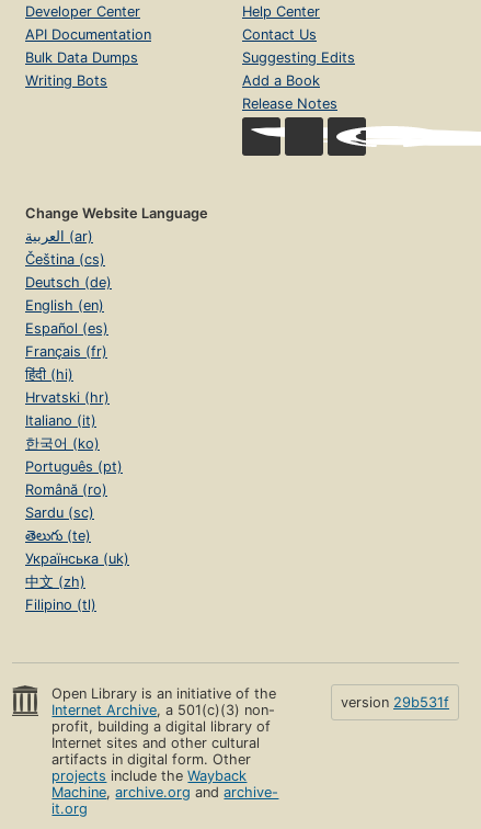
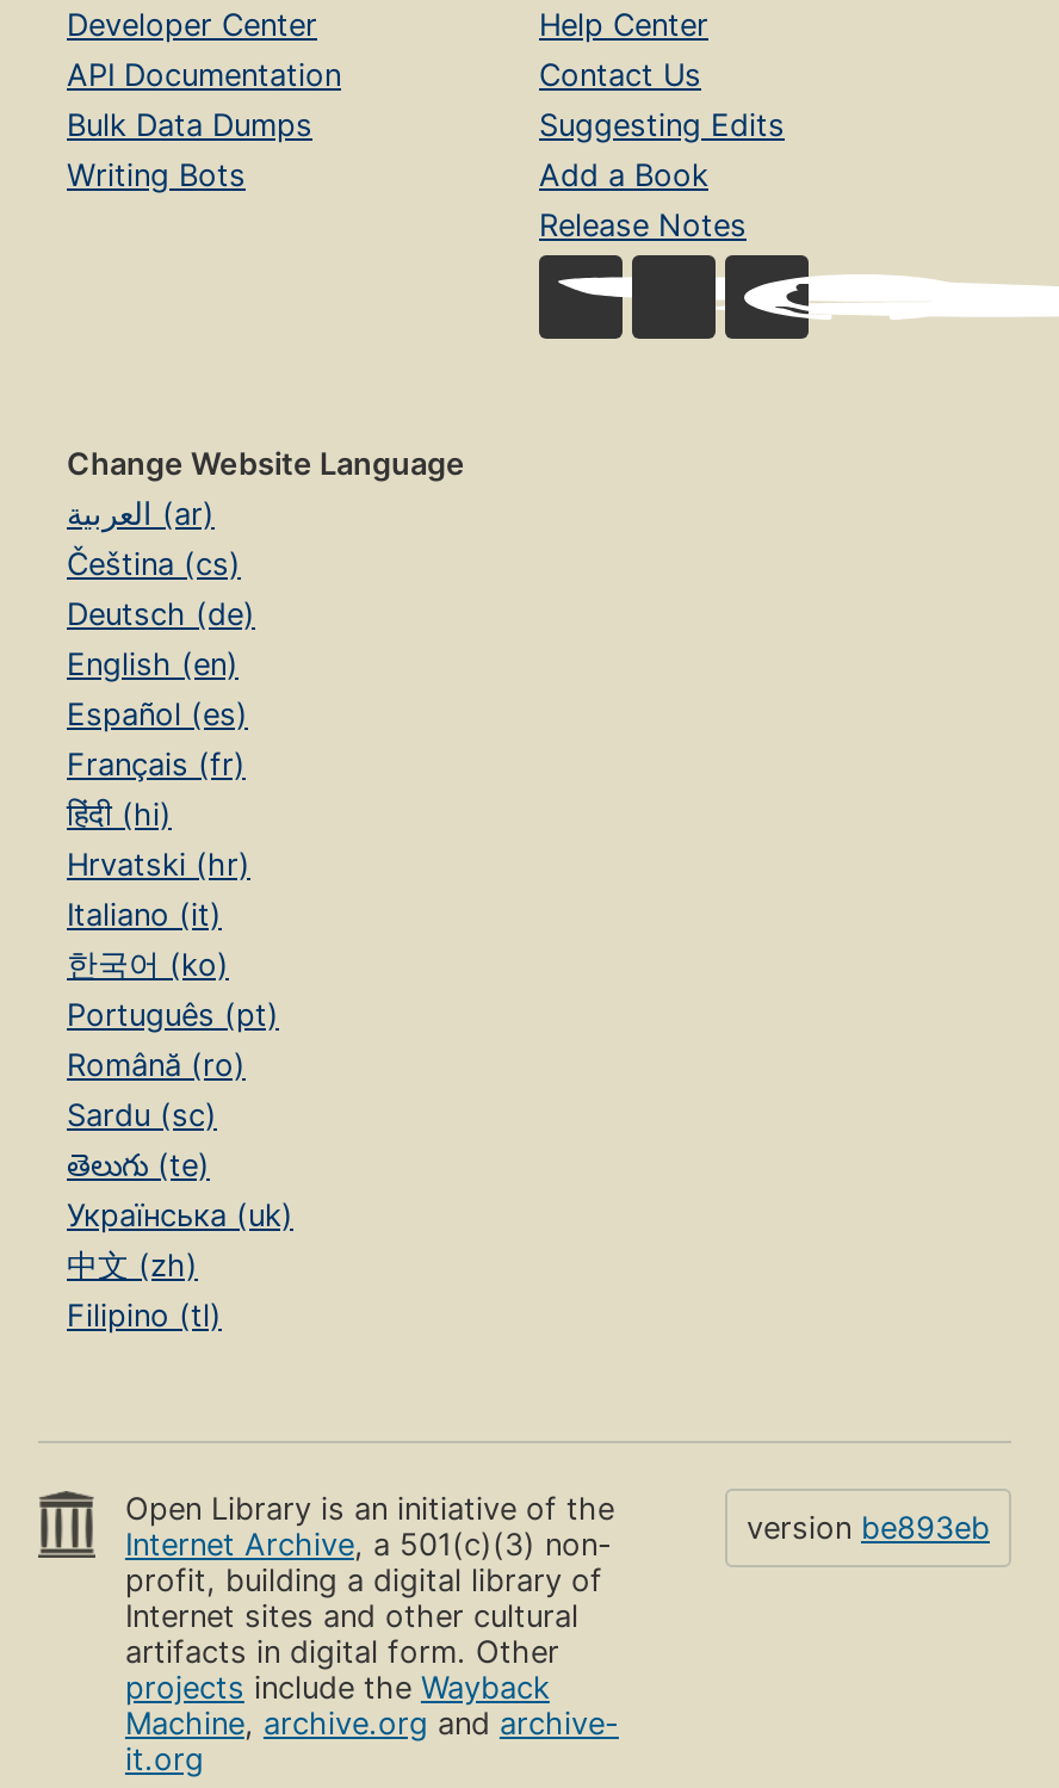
[341,694,449,711] version 29b531f -> [747,1510,990,1546] version be893eb

